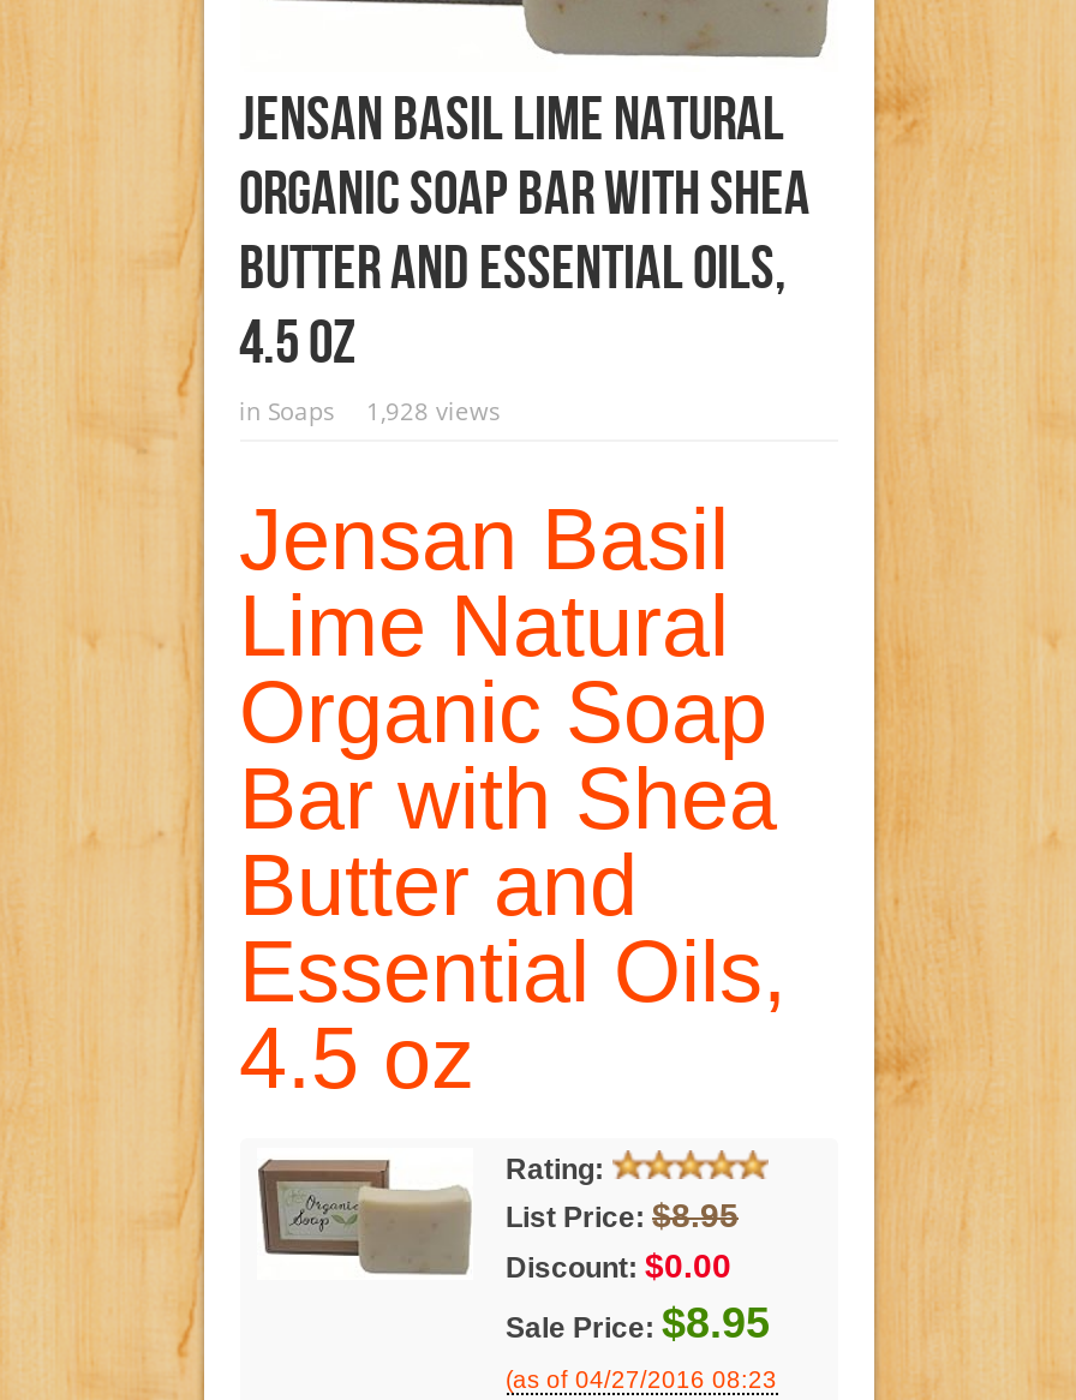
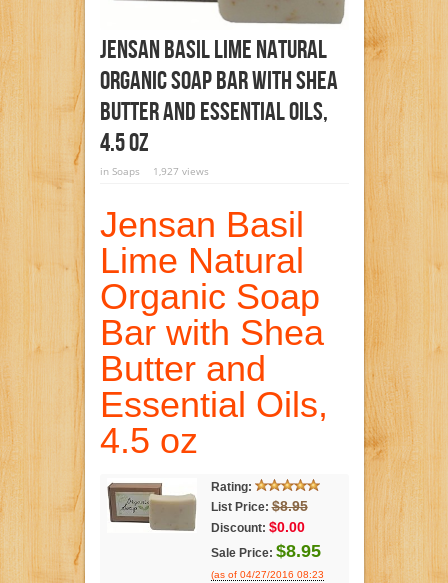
[239,393,501,426] in Soaps 1,928 views -> [99,163,208,177] in Soaps 1,927 views

